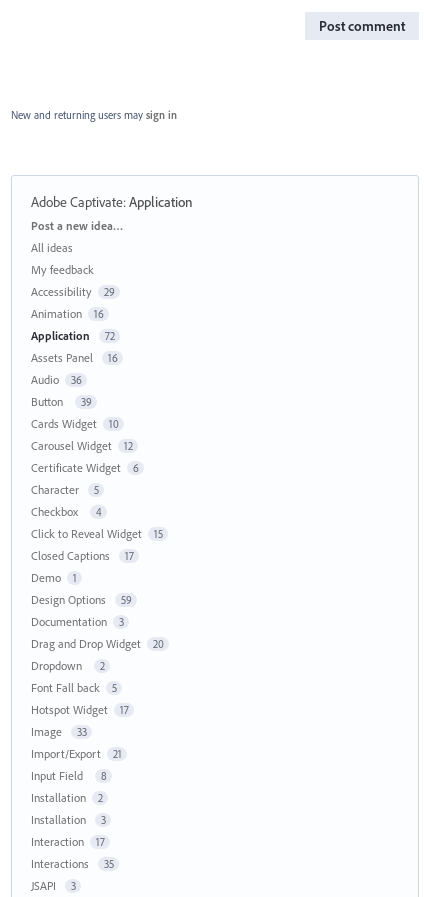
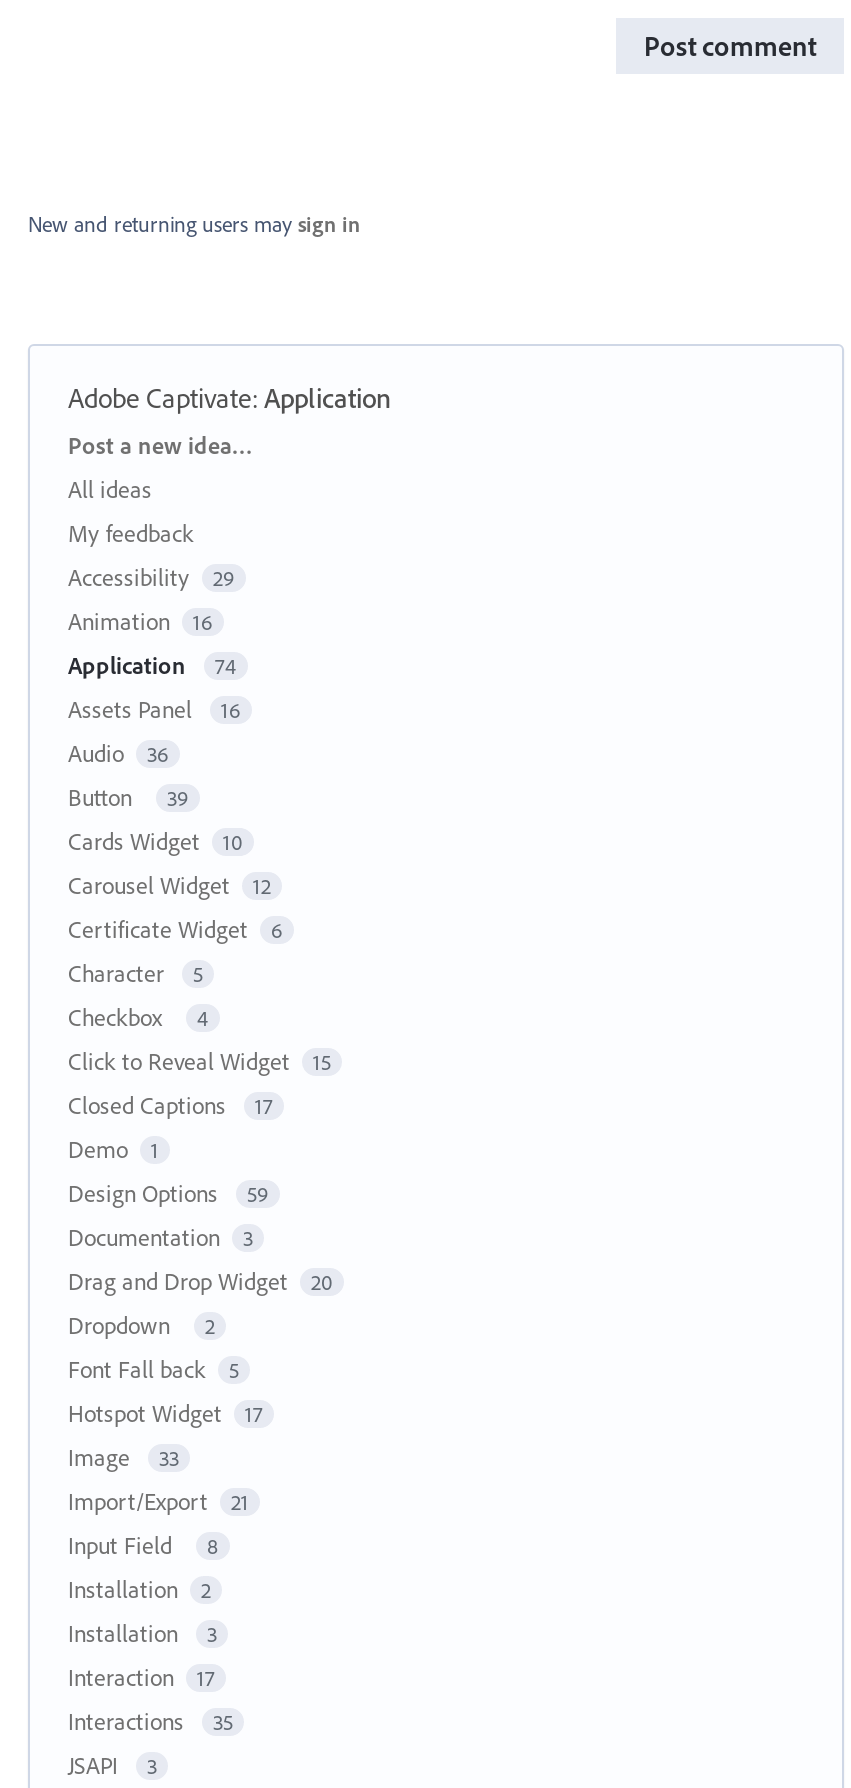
[31,328,114,343] Application 72 -> [68,649,237,679] Application 74

